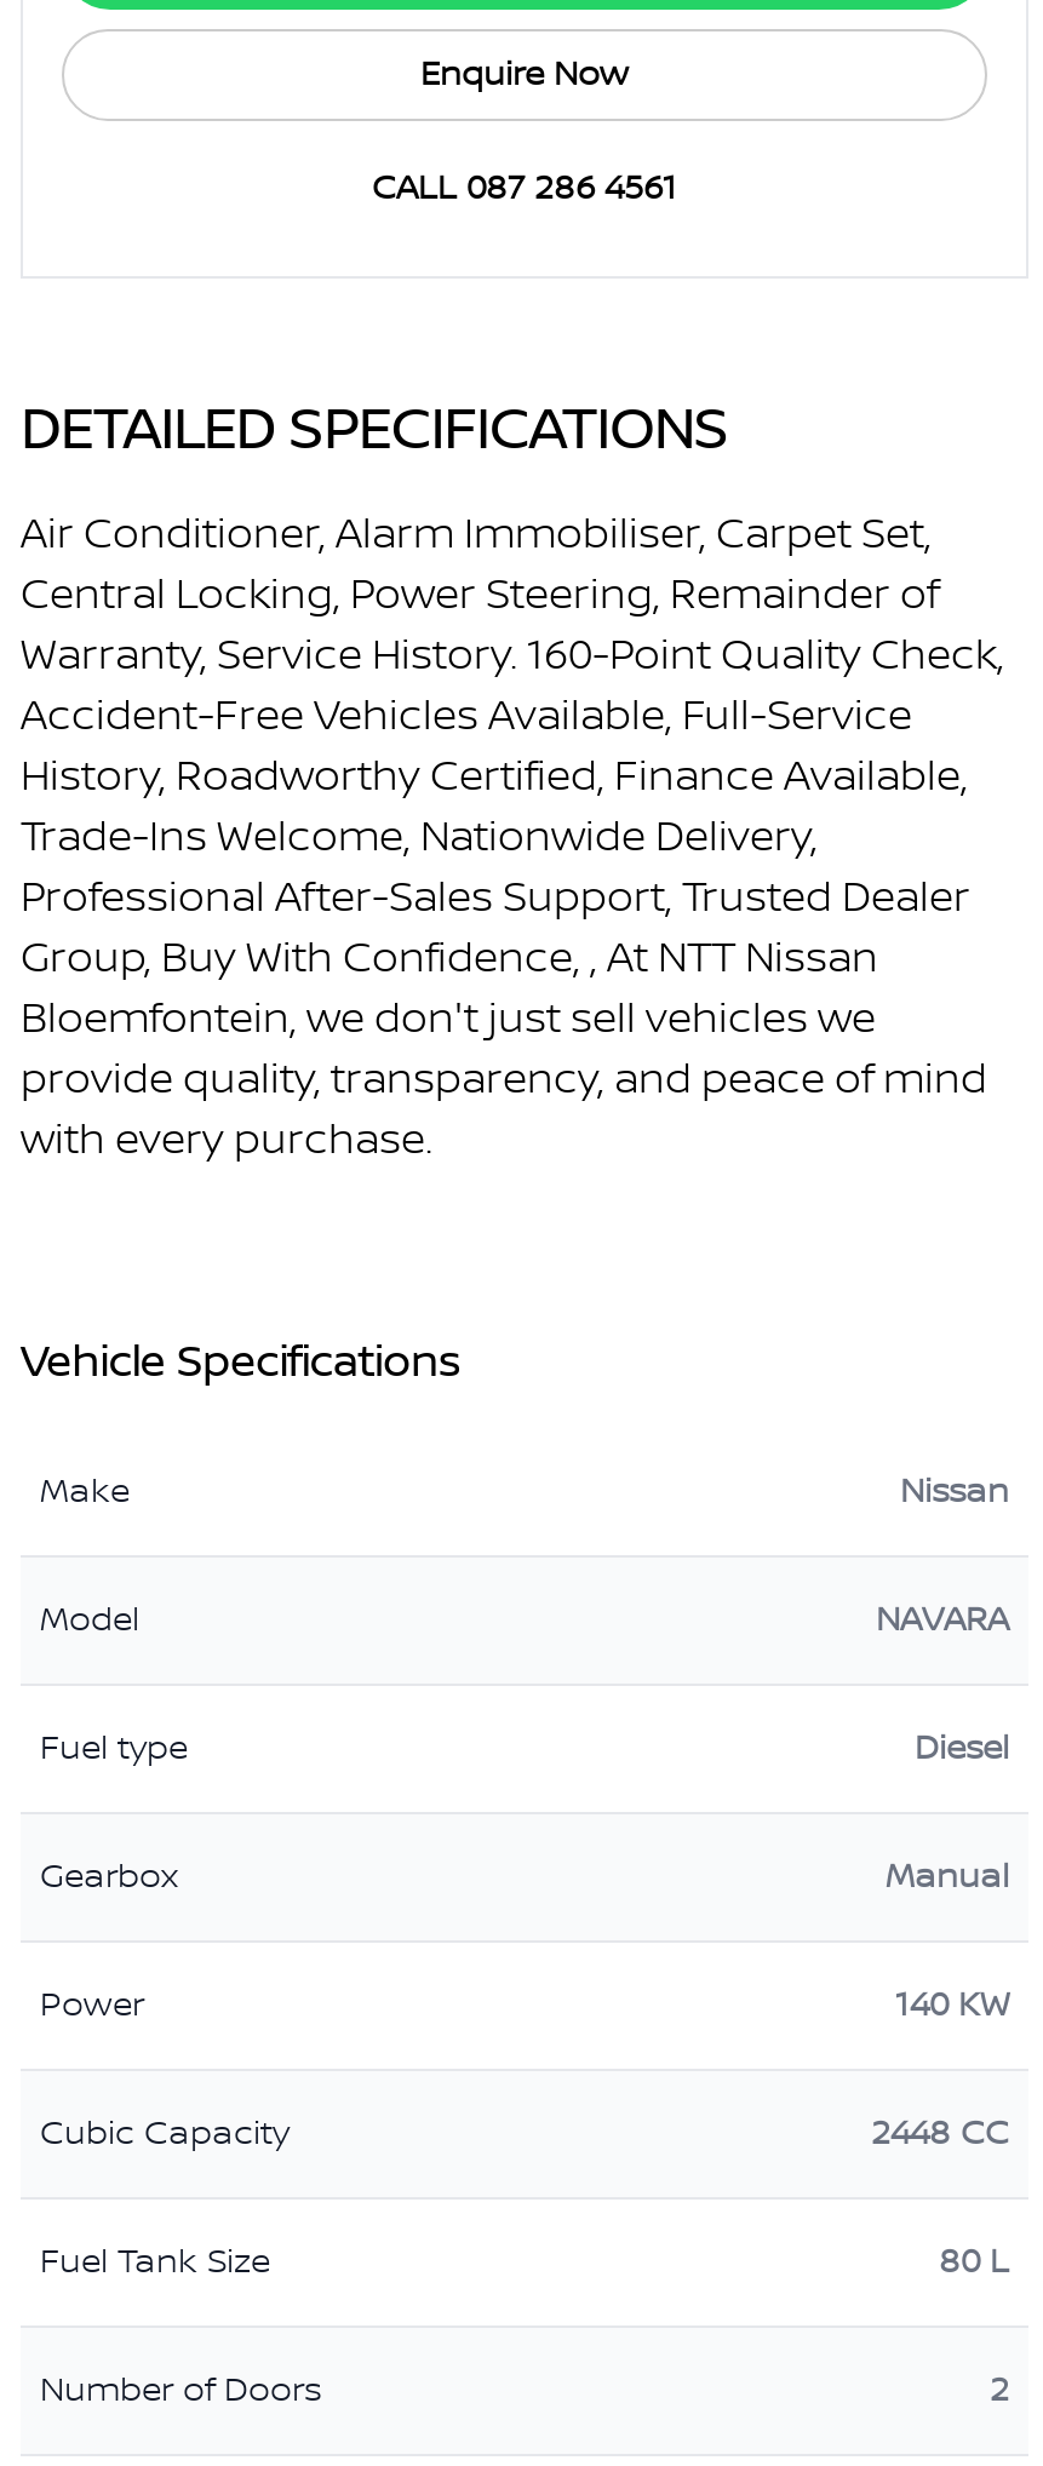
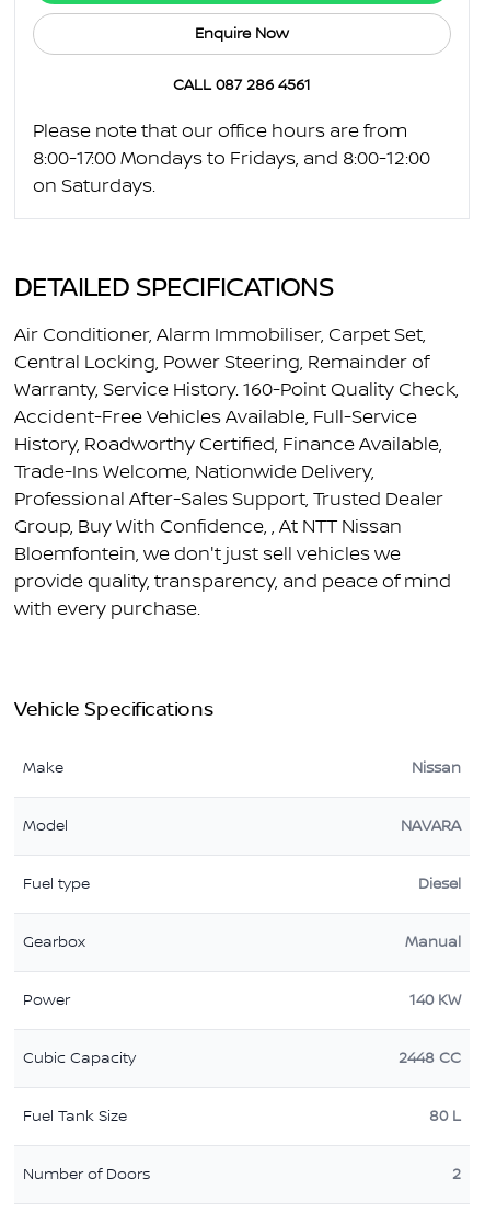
none -> [33,121,430,197] Please note that our office hours are from | 8:00-17:00 Mondays to Fridays, and 8:00-12:00 | on Saturdays.

